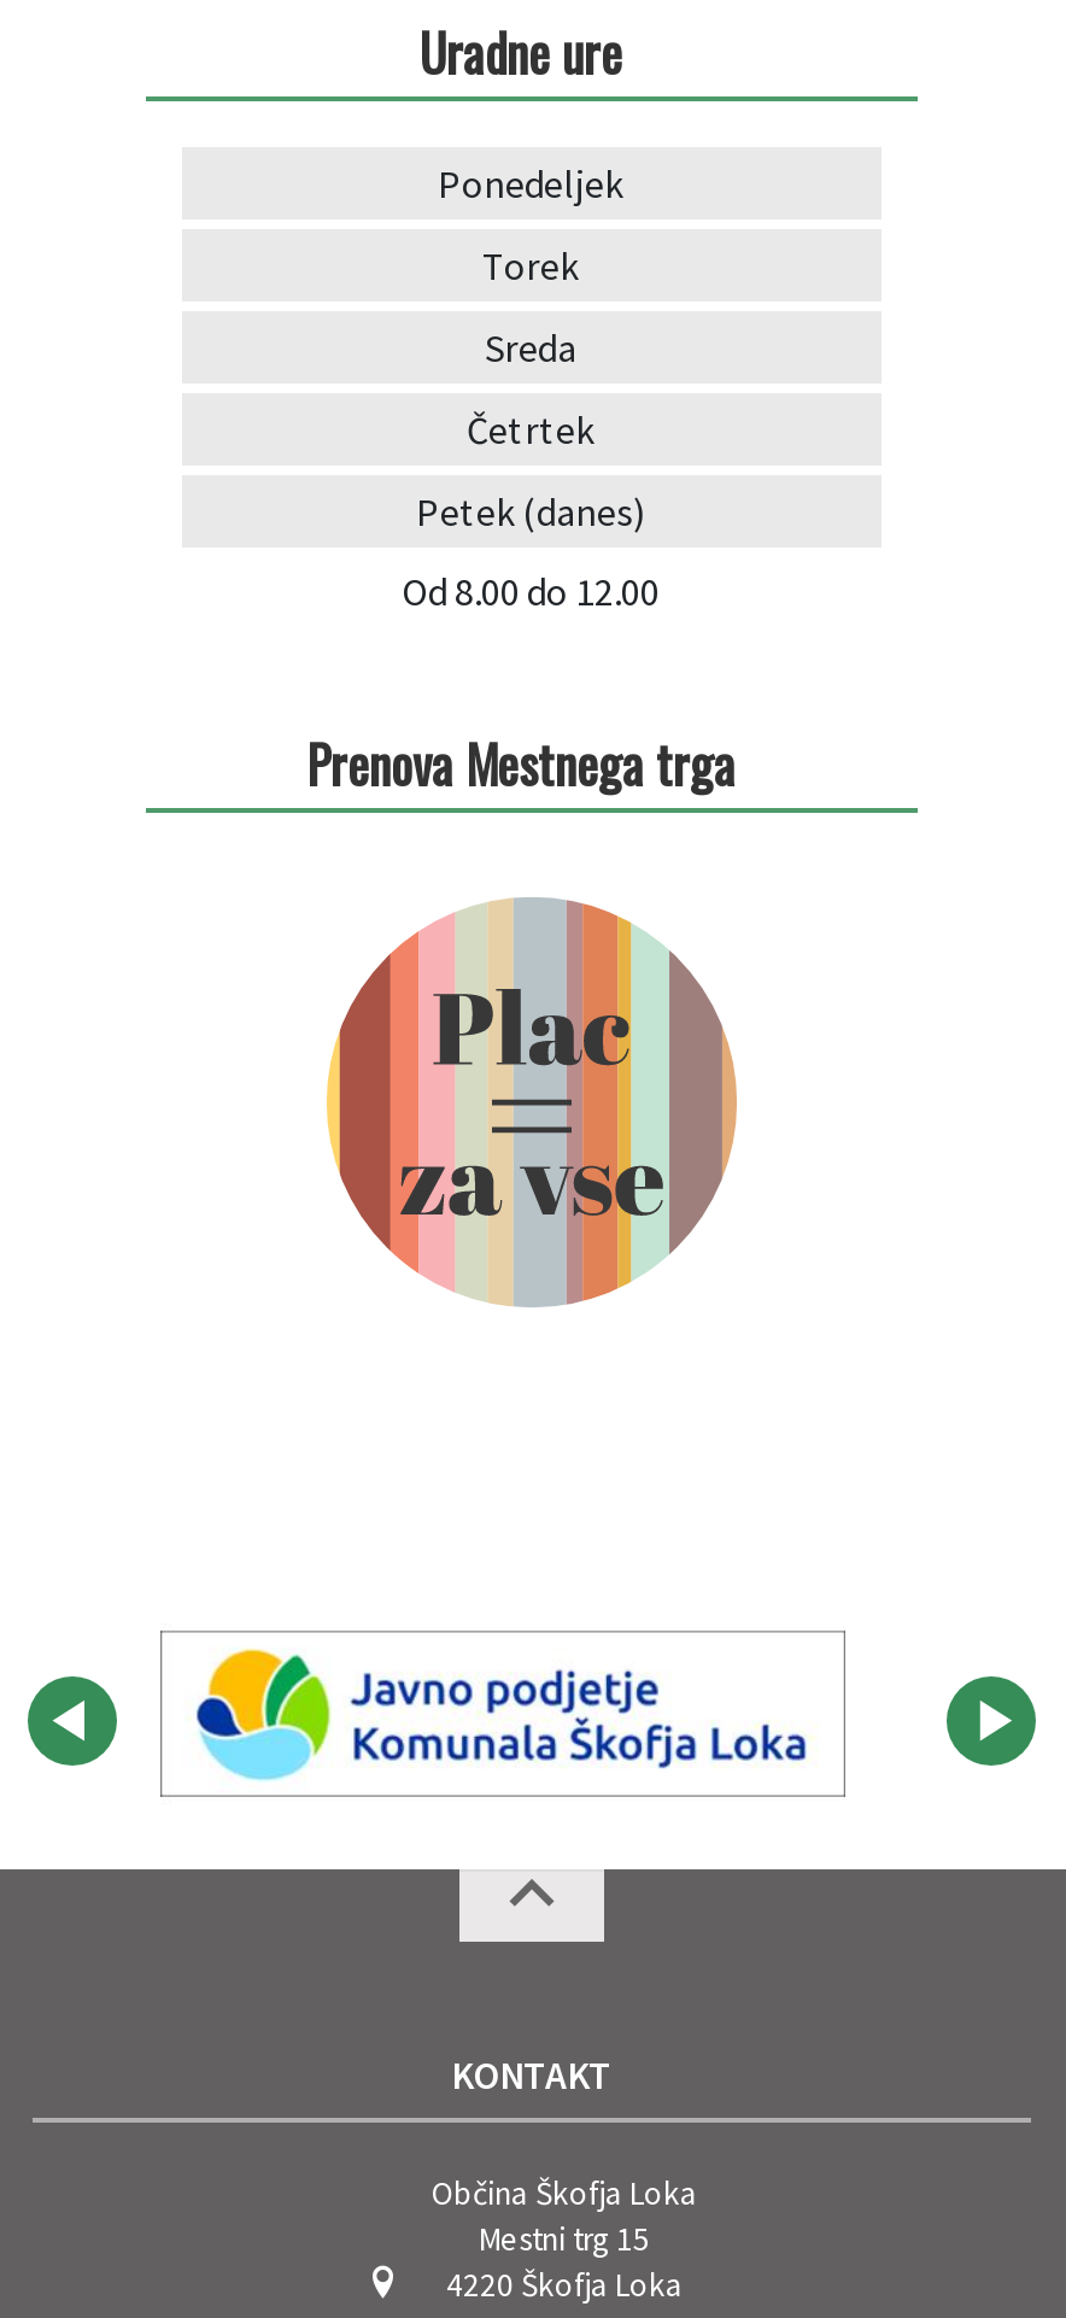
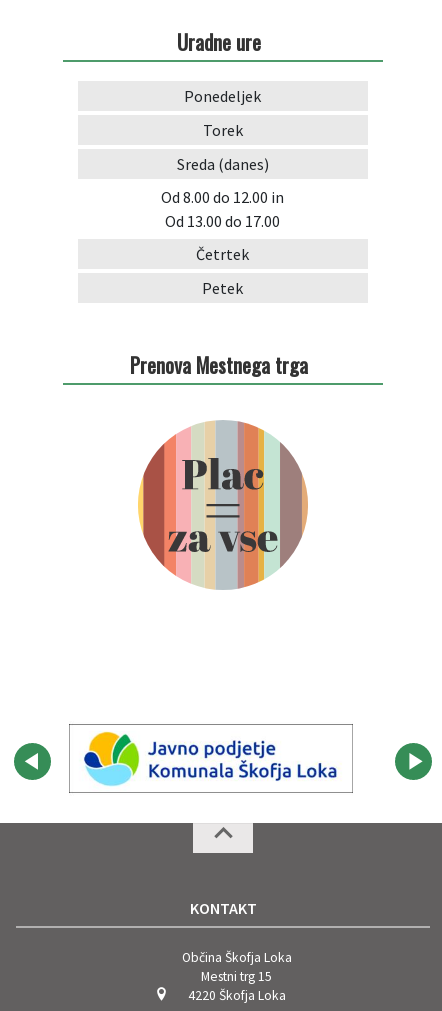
[485,324,576,373] Sreda -> [161,154,284,231] Sreda (danes) | Od 8.00 do 12.00 in | Od 13.00 do 17.00
moved [467,406,594,455] -> [196,244,249,264]: Četrtek
[402,488,660,616] Petek (danes) | Od 8.00 do 12.00 -> [202,278,243,298] Petek

